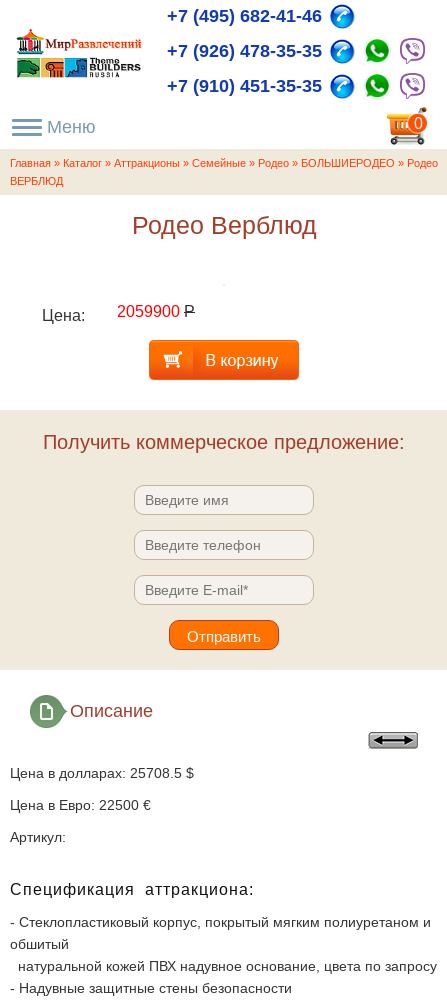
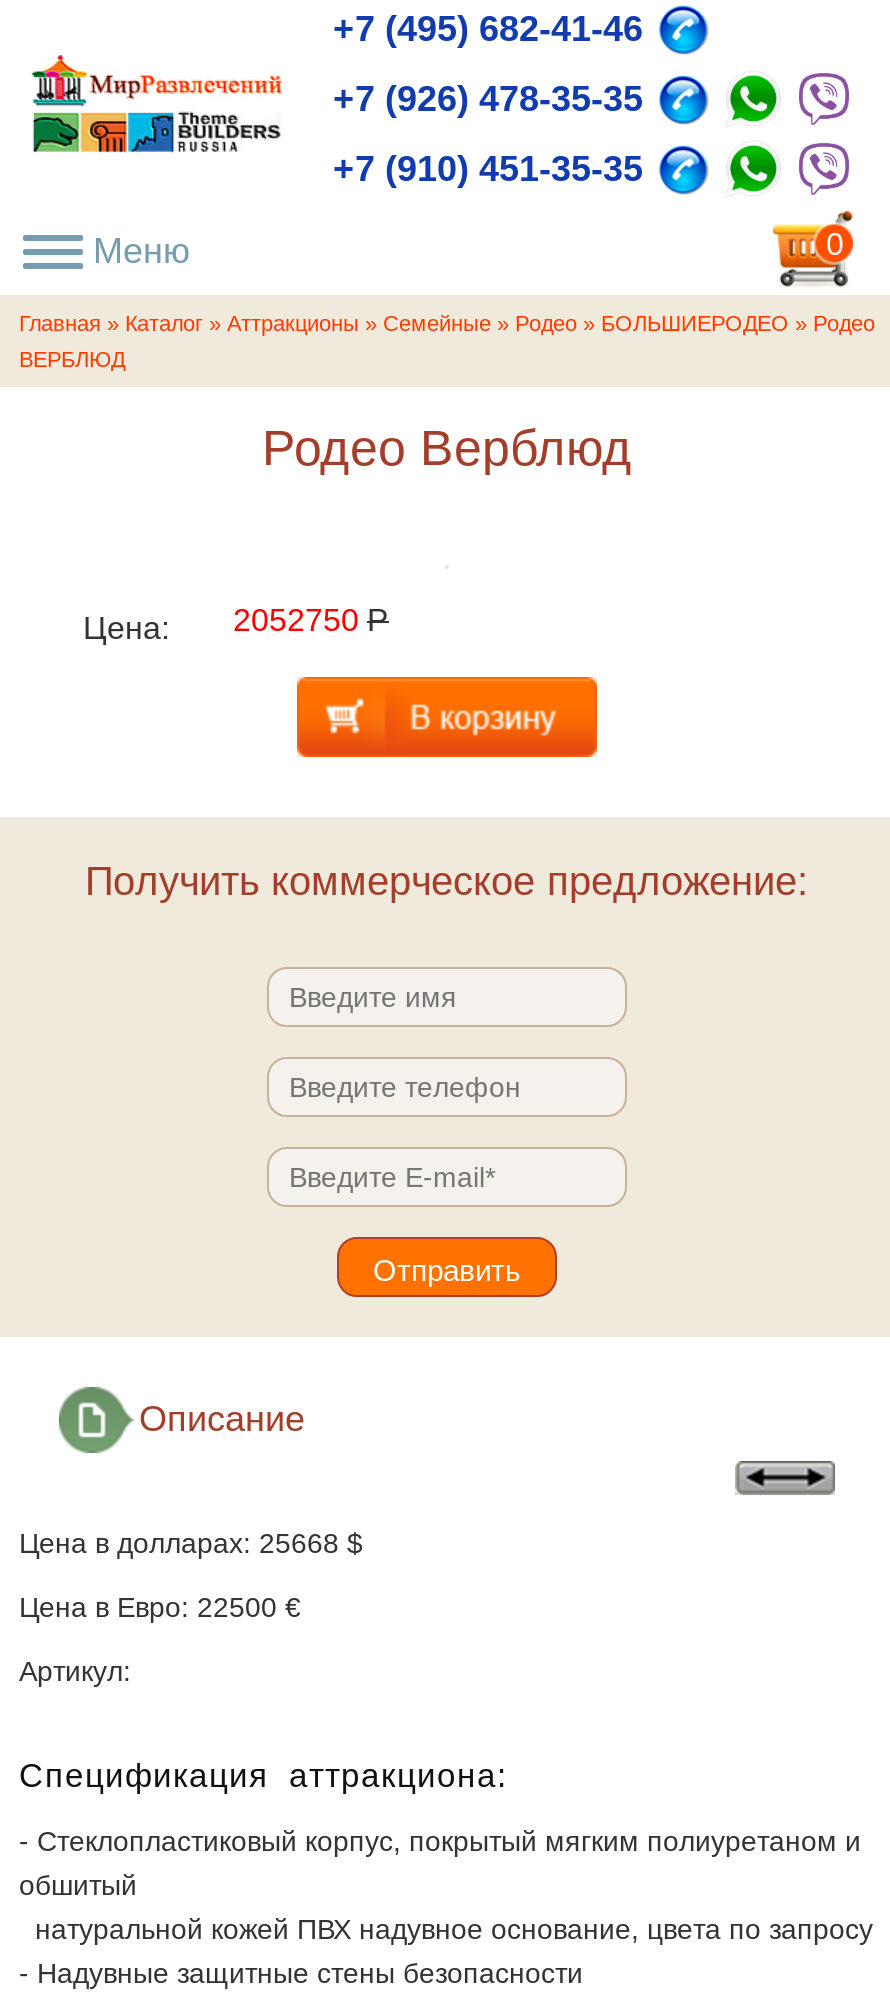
[42,303,195,324] Цена: 2059900 Р -> [83,603,389,645] Цена: 2052750 Р
[10,765,194,781] Цена в долларах: 25708.5 $ -> [19,1527,363,1559] Цена в долларах: 25668 $

